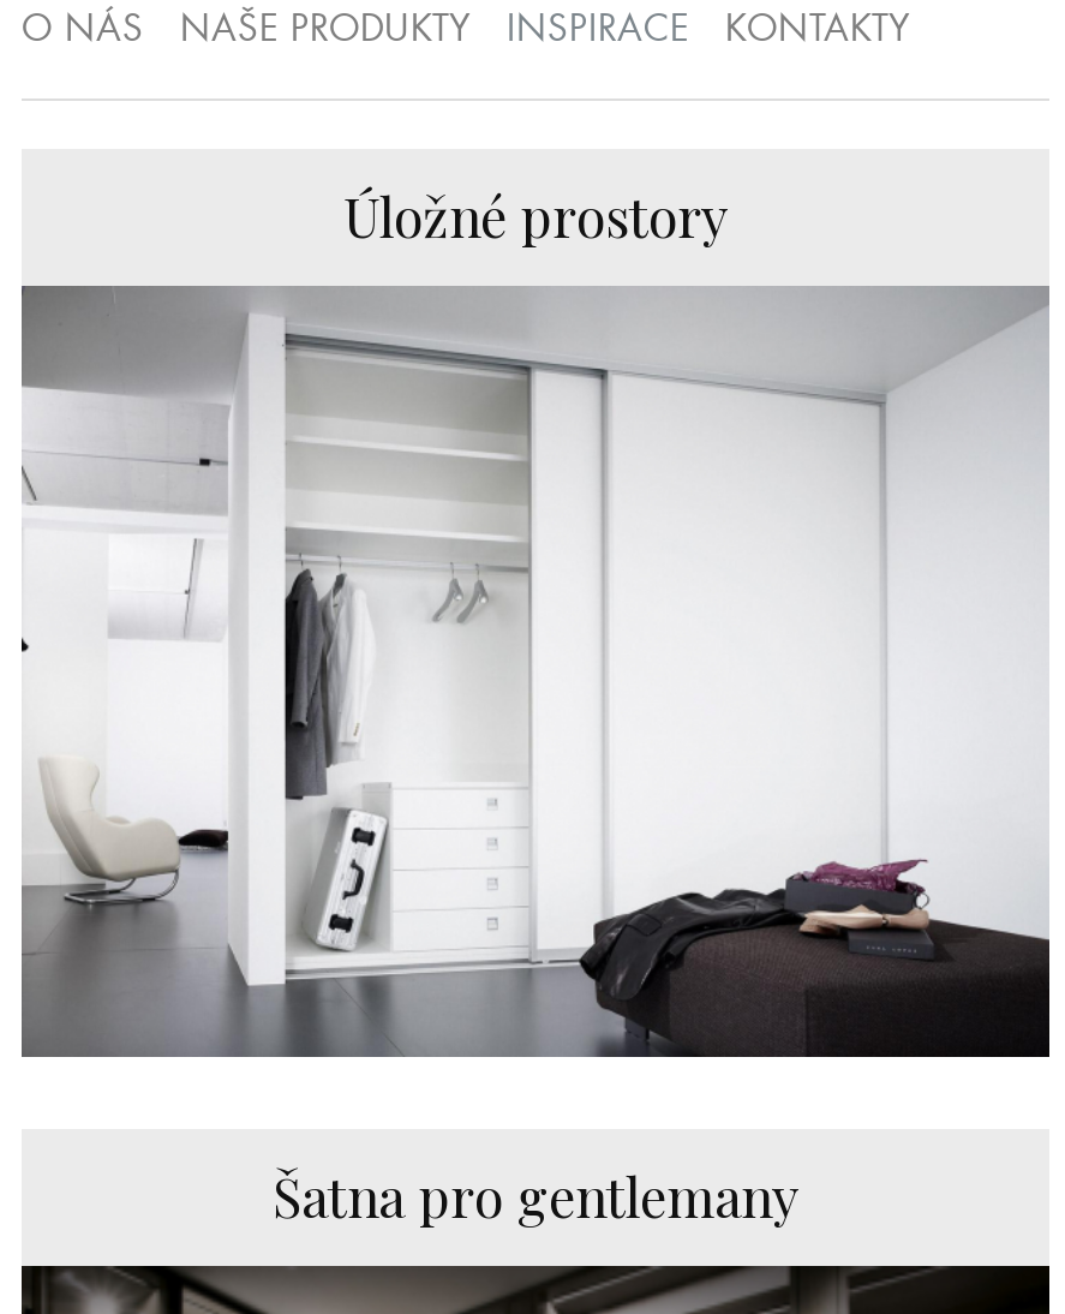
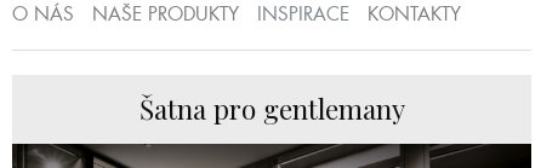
[343,180,728,252] Úložné prostory -> none
[22,286,1052,1059] [image] -> none

